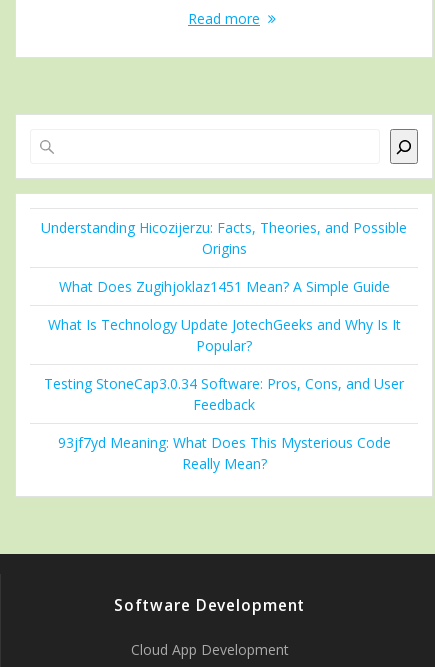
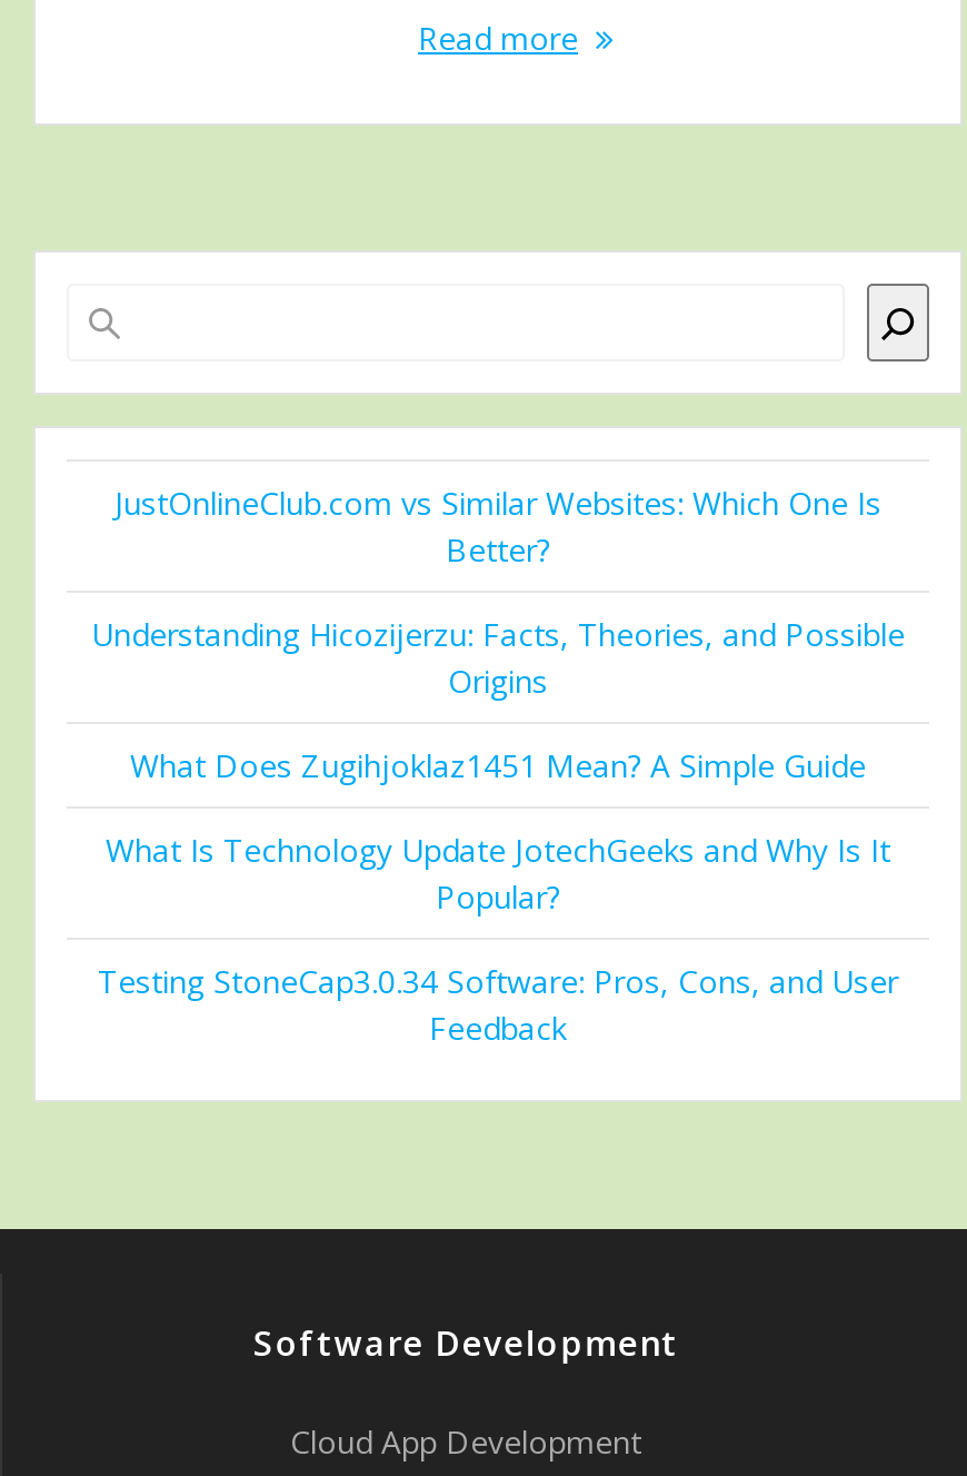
none -> [114,482,881,571] JustOnlineClub.com vs Similar Websites: Which One Is | Better?
moved [41,218,407,414] -> [91,613,905,1049]: Understanding Hicozijerzu: Facts, Theories, and Possible | Origins | What Does Zugihjoklaz1451 Mean? A Simple Guide | What Is Technology Update JotechGeeks and Why Is It | Popular? | Testing StoneCap3.0.34 Software: Pros, Cons, and User | Feedback
[57,433,390,473] 93jf7yd Meaning: What Does This Mysterious Code | Really Mean? -> none

